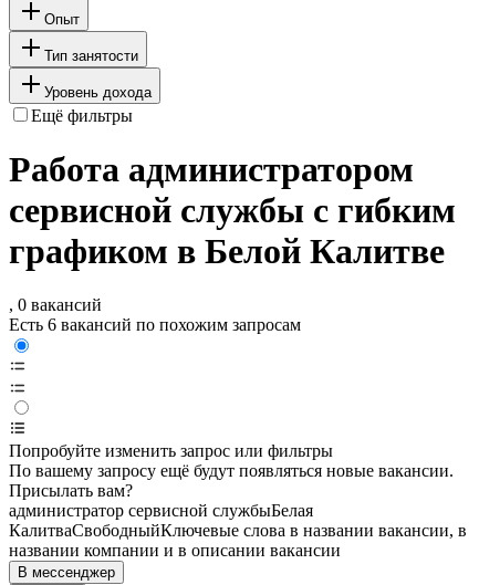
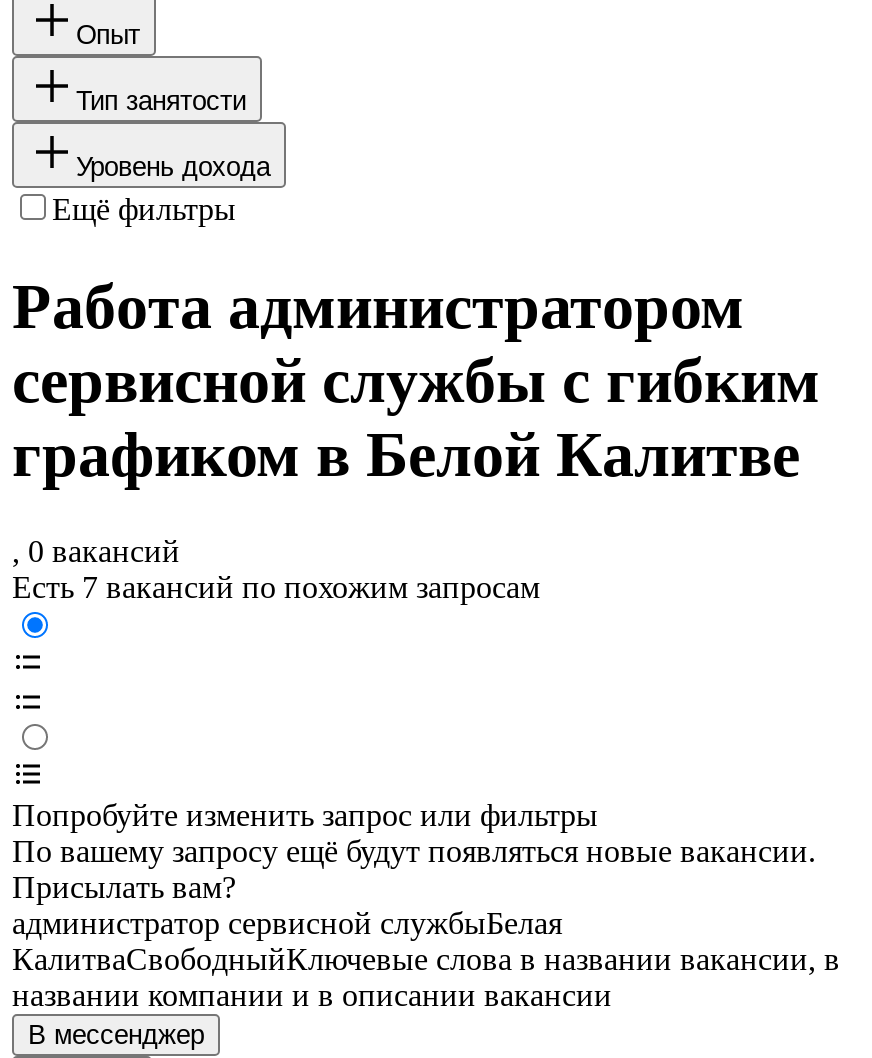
[9,316,301,335] Есть 6 вакансий по похожим запросам -> [12,571,540,605] Есть 7 вакансий по похожим запросам

